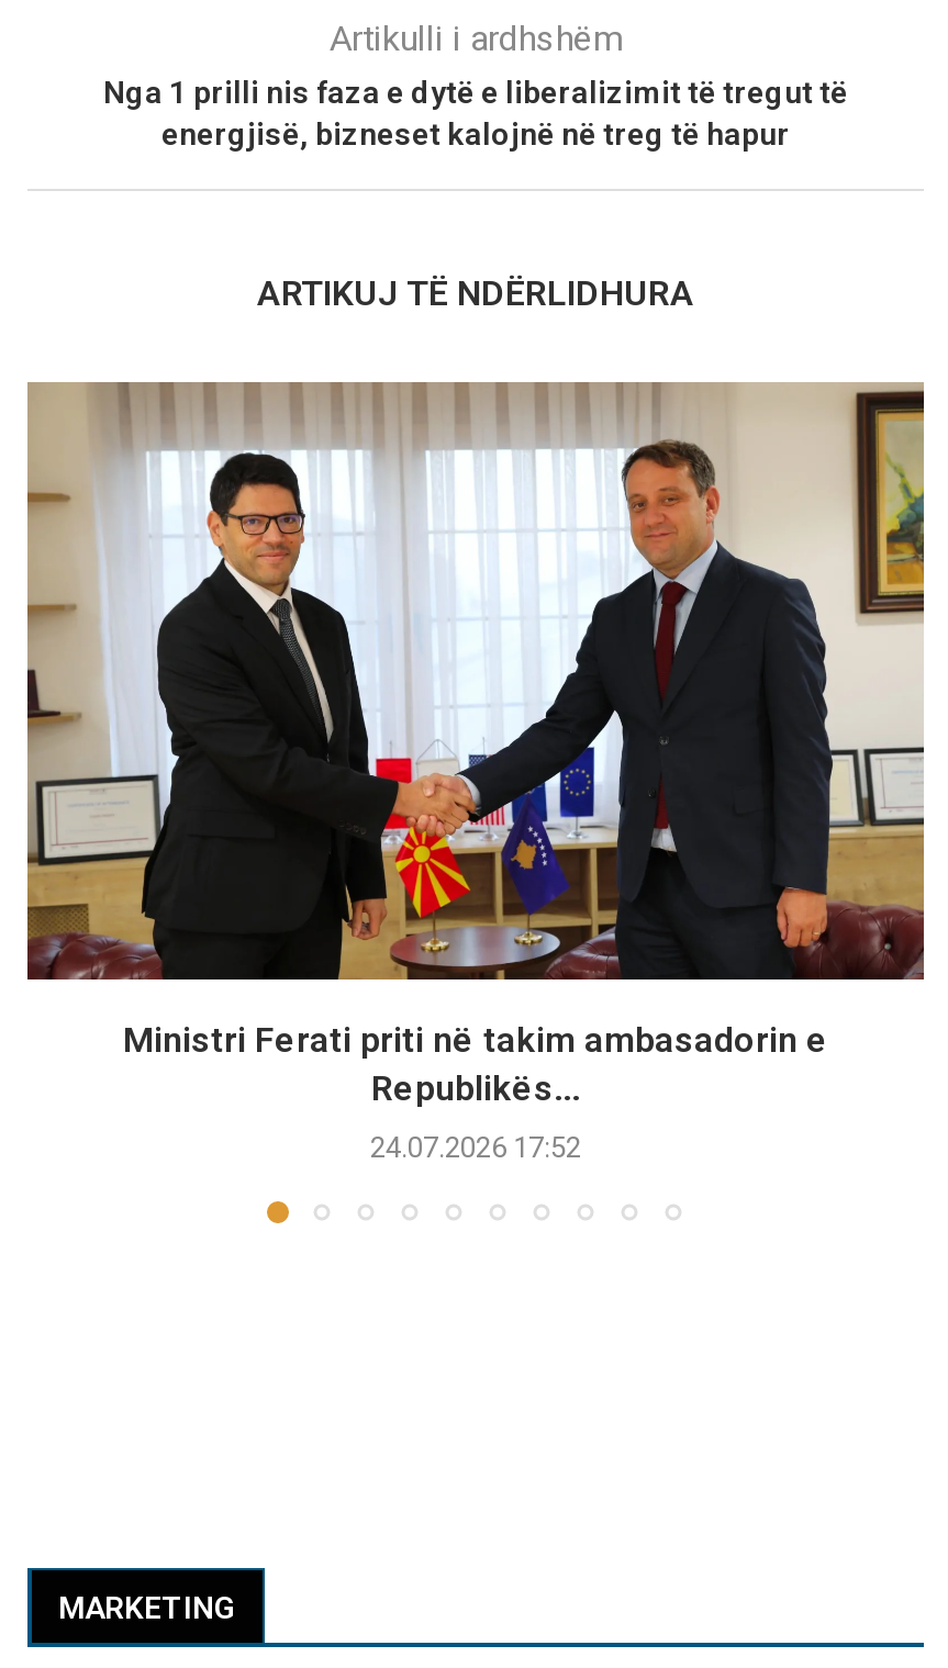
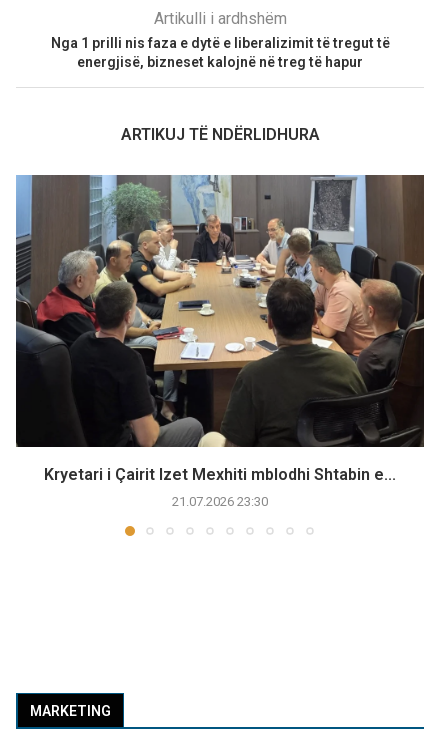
[25,380,926,1109] [image] | Ministri Ferati priti në takim ambasadorin e | Republikës... -> [15,175,425,484] [image] | Kryetari i Çairit Izet Mexhiti mblodhi Shtabin e...
[370,1131,581,1164] 24.07.2026 17:52 -> [172,494,268,509] 21.07.2026 23:30

